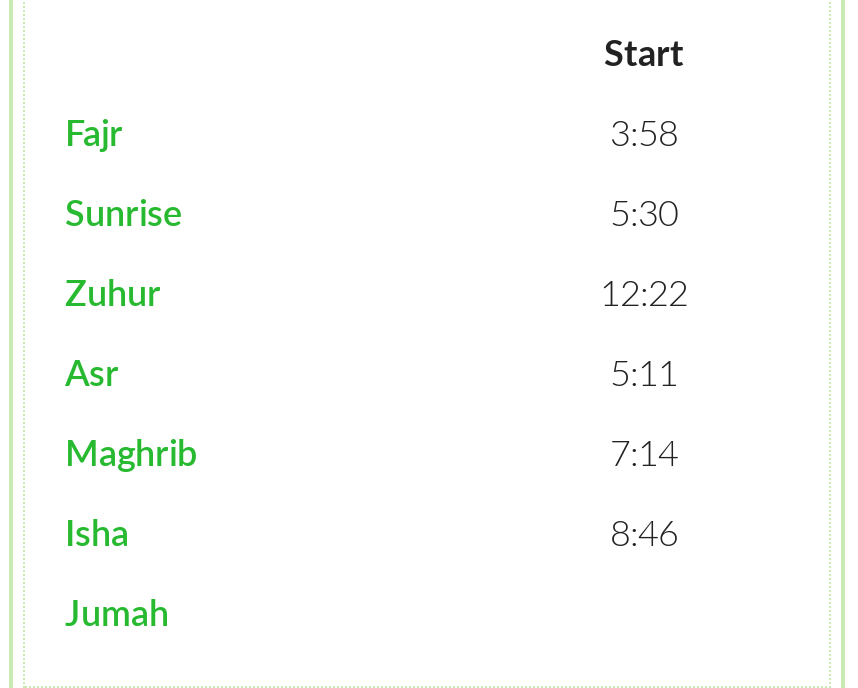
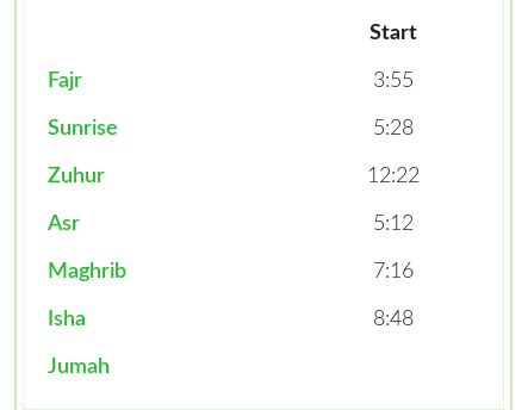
[610,118,678,154] 3:58 -> [372,70,413,92] 3:55
[610,198,678,234] 5:30 -> [372,118,413,139] 5:28
[610,358,678,394] 5:11 -> [372,213,413,235] 5:12
[610,438,678,474] 7:14 -> [372,261,413,282] 7:16
[610,518,678,554] 8:46 -> [372,309,413,330] 8:48

